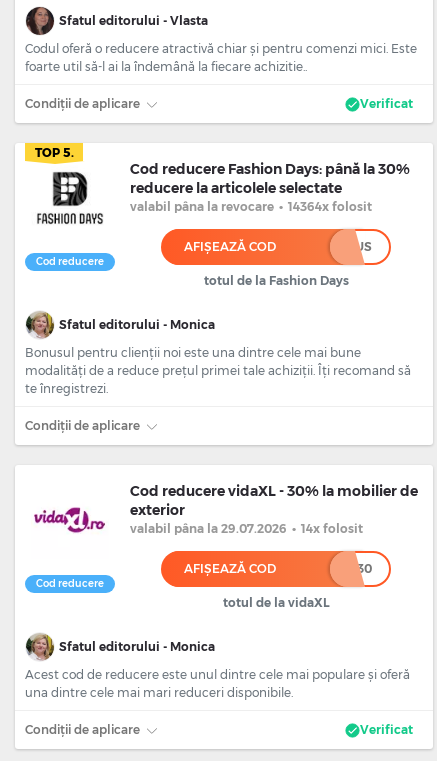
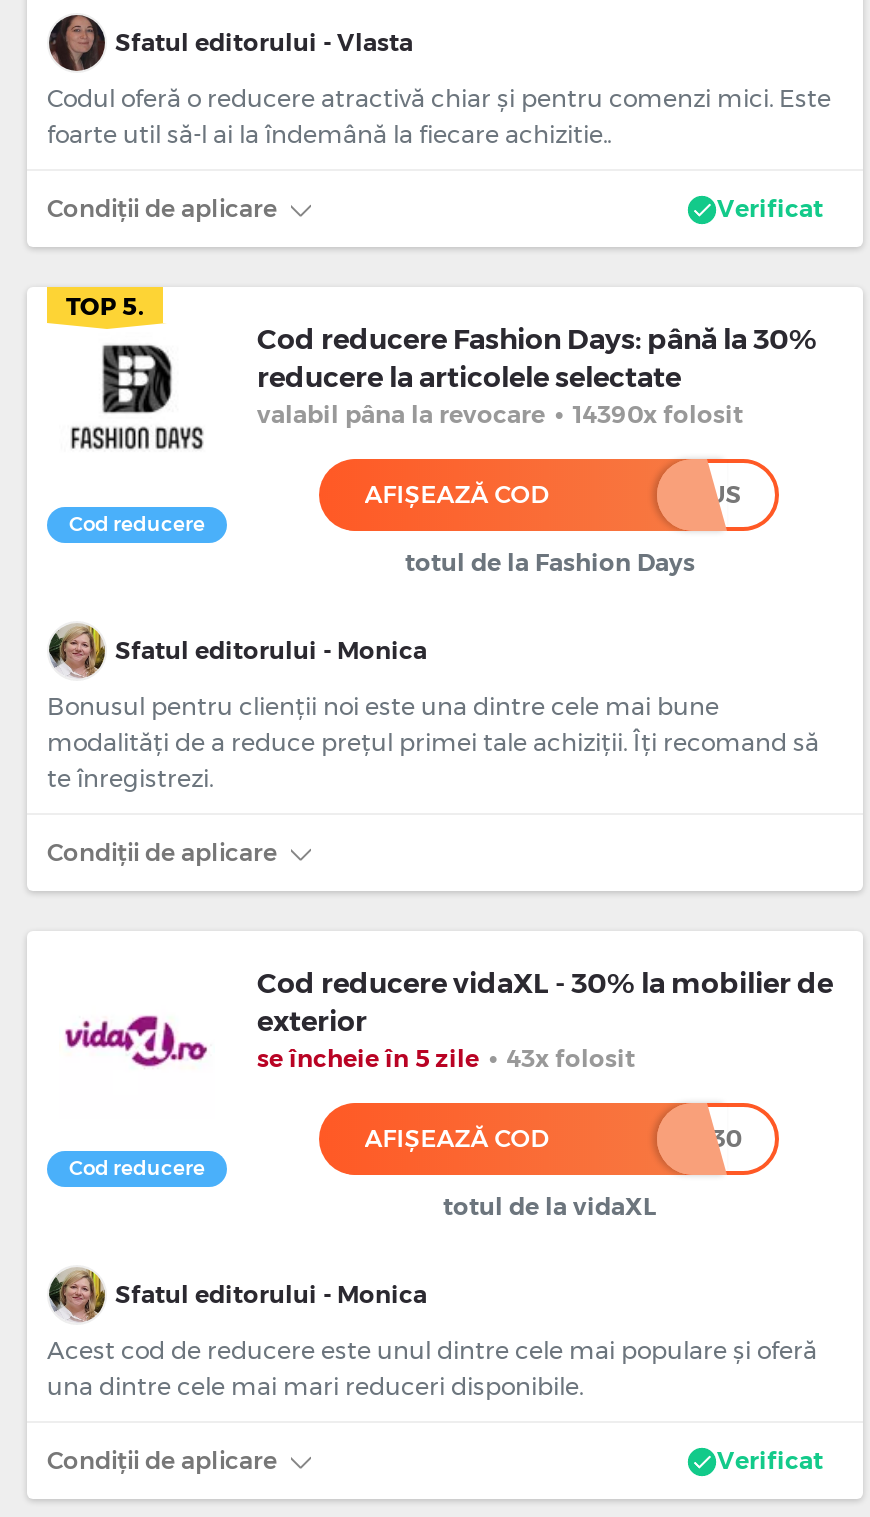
[130,199,372,214] valabil pâna la revocare • 14364x folosit -> [257,399,743,429] valabil pâna la revocare • 14390x folosit
[130,521,363,536] valabil pâna la 29.07.2026 • 14x folosit -> [257,1043,635,1073] se încheie în 5 zile • 43x folosit

